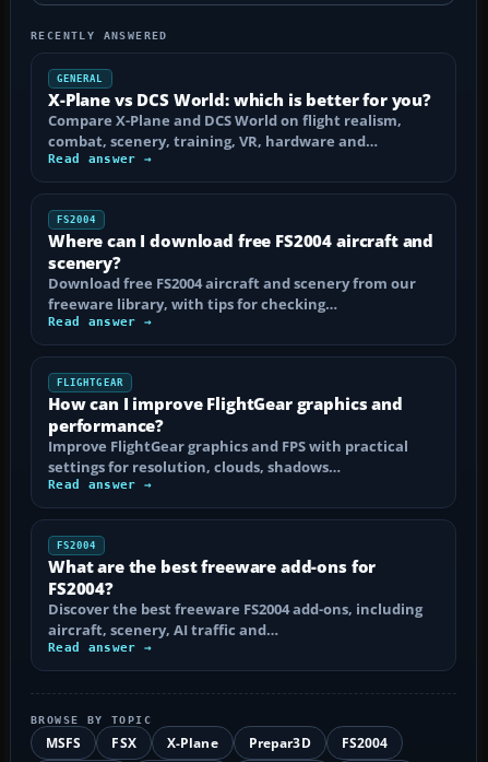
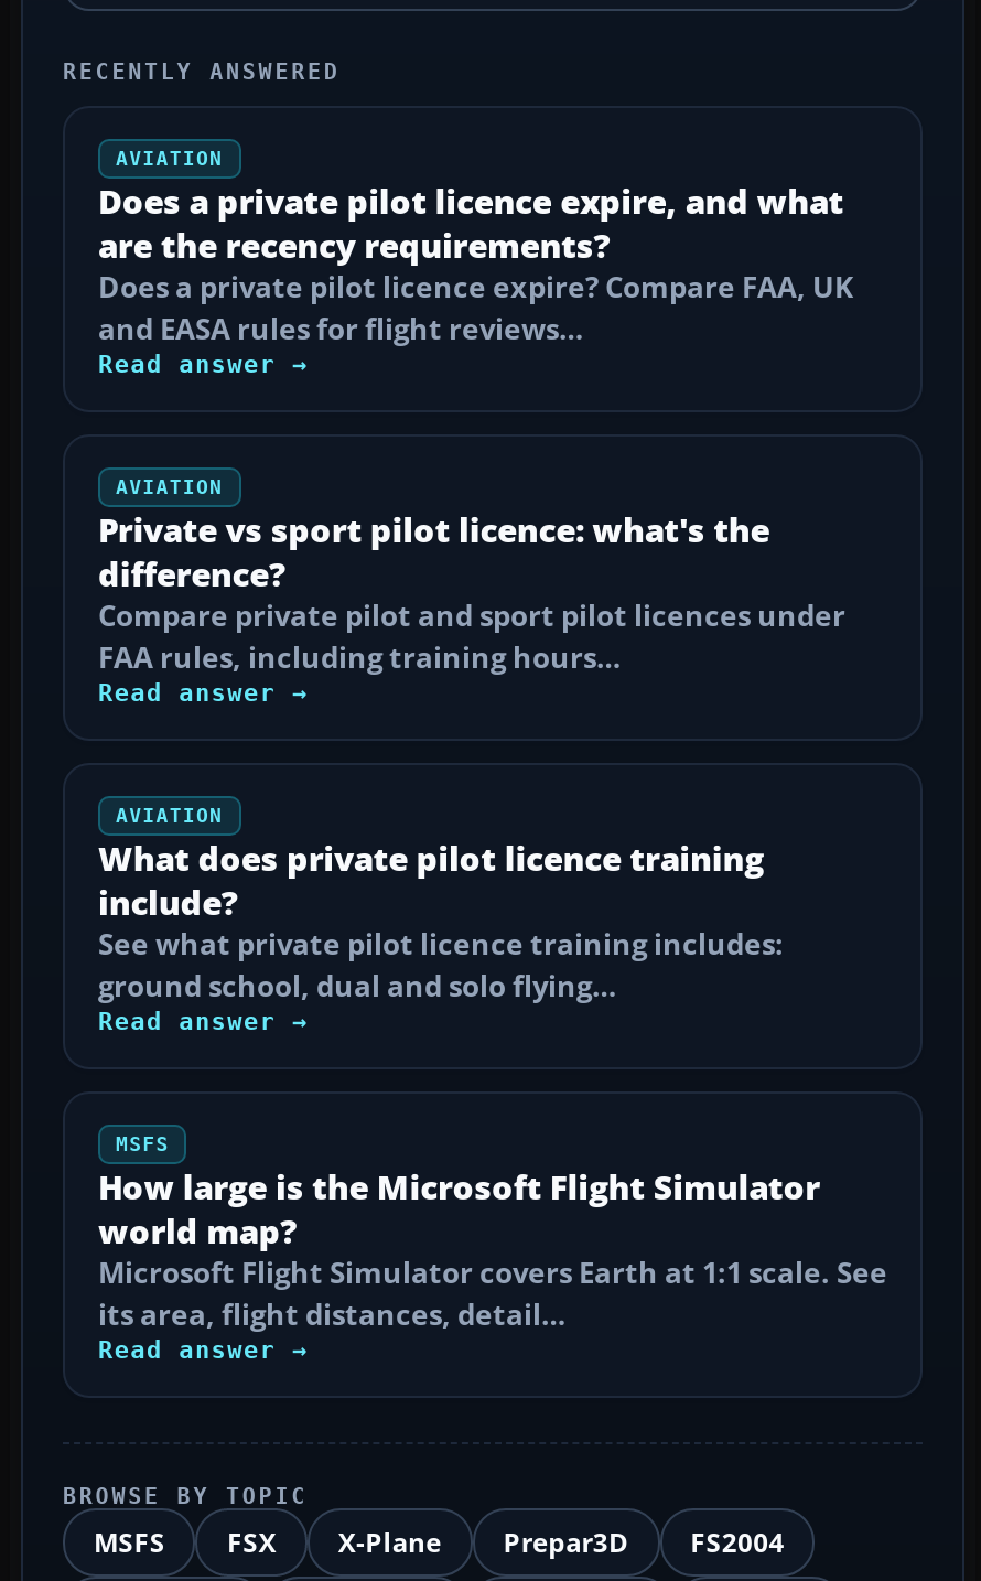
[48,73,431,151] GENERAL | X-Plane vs DCS World: which is better for you? | Compare X-Plane and DCS World on flight realism, | combat, scenery, training, VR, hardware and… -> [98,148,854,348] AVIATION | Does a private pilot licence expire, and what | are the recency requirements? | Does a private pilot licence expire? Compare FAA, UK | and EASA rules for flight reviews…
[48,214,434,314] FS2004 | Where can I download free FS2004 aircraft and | scenery? | Download free FS2004 aircraft and scenery from our | freeware library, with tips for checking… -> [98,476,845,677] AVIATION | Private vs sport pilot licence: what's the | difference? | Compare private pilot and sport pilot licences under | FAA rules, including training hours…
[48,377,408,477] FLIGHTGEAR | How can I improve FlightGear graphics and | performance? | Improve FlightGear graphics and FPS with practical | settings for resolution, clouds, shadows… -> [98,805,784,1005] AVIATION | What does private pilot licence training | include? | See what private pilot licence training includes: | ground school, dual and solo flying…
[48,540,422,639] FS2004 | What are the best freeware add-ons for | FS2004? | Discover the best freeware FS2004 add-ons, including | aircraft, scenery, AI traffic and… -> [98,1133,887,1334] MSFS | How large is the Microsoft Flight Simulator | world map? | Microsoft Flight Simulator covers Earth at 1:1 scale. See | its area, flight distances, detail…

